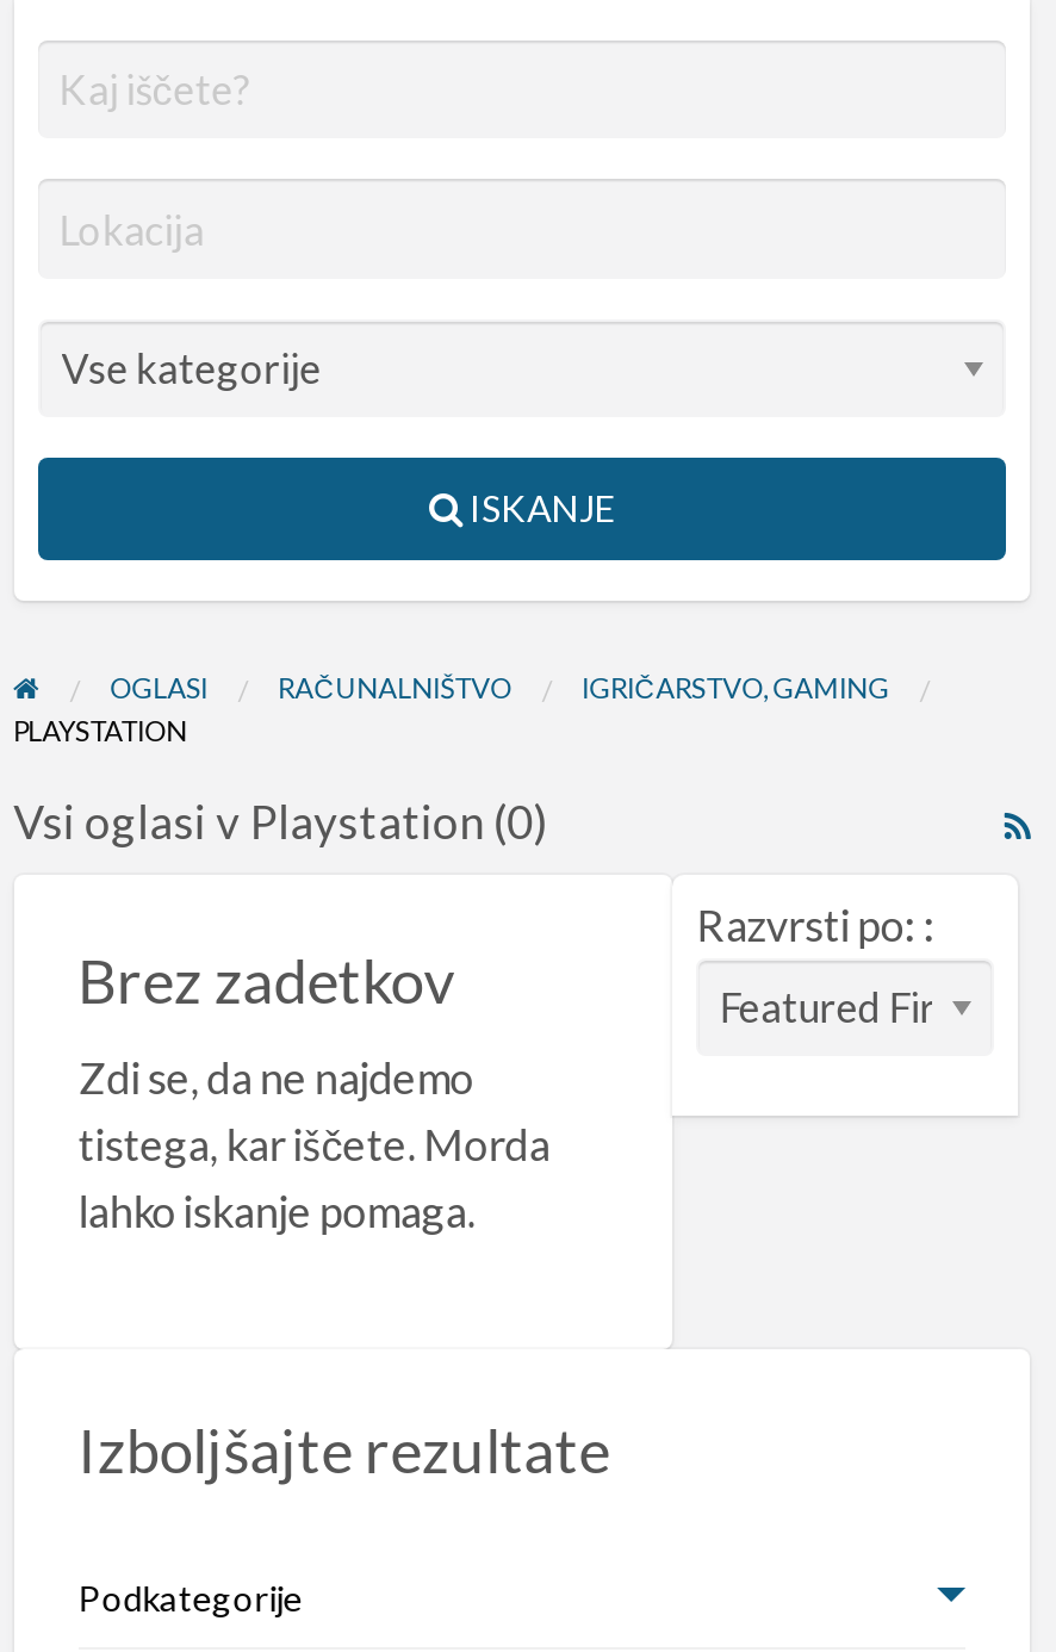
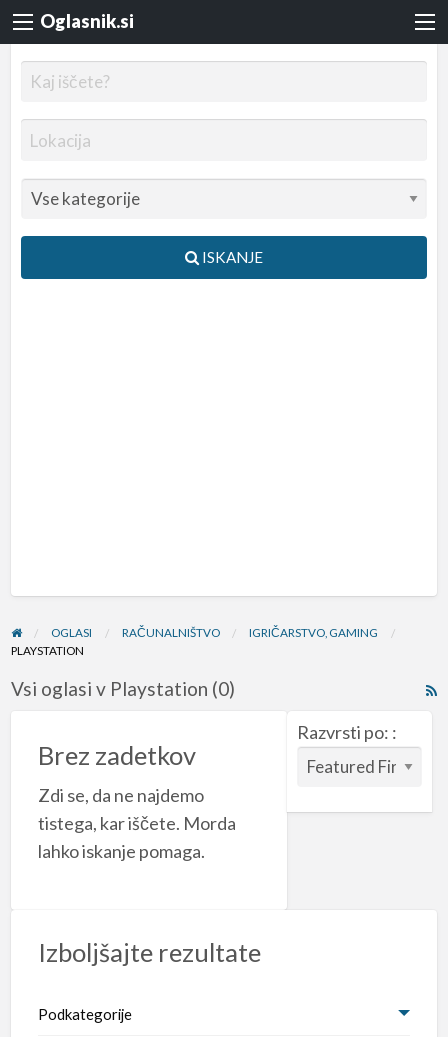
none -> [40,10,134,32] Oglasnik.si

